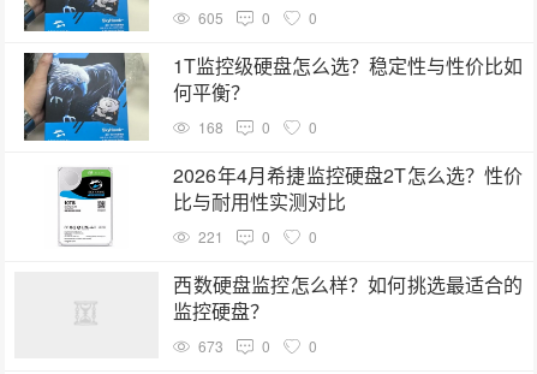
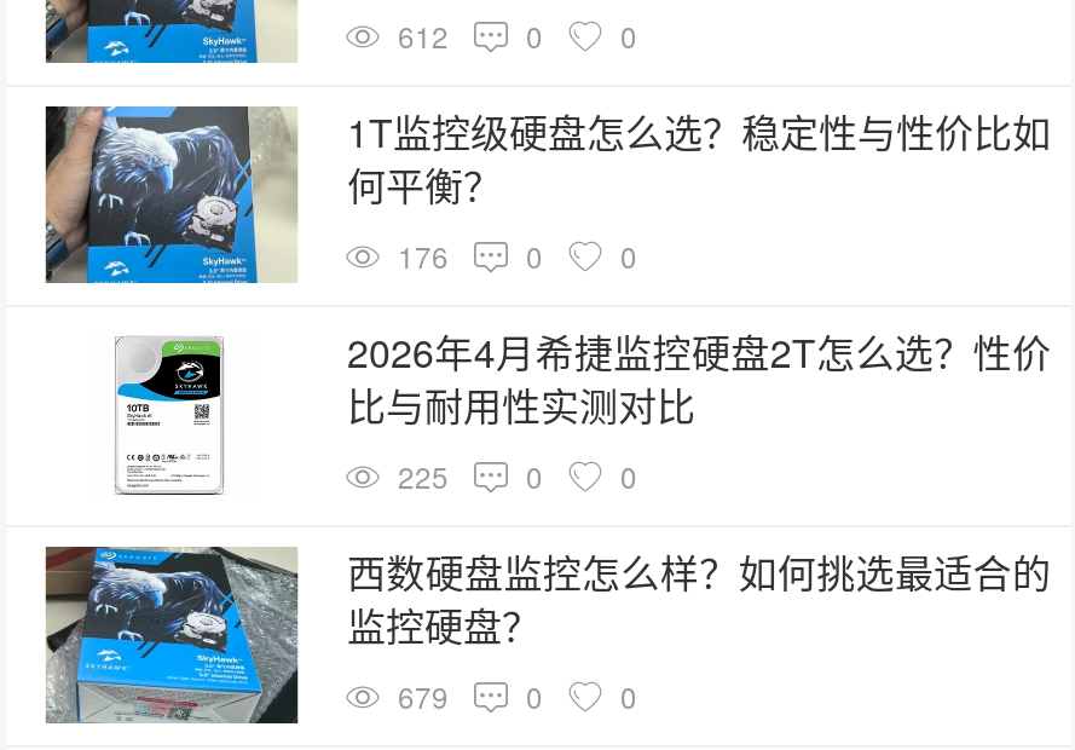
[199,8,318,28] 605 0 0 -> [398,15,637,56] 612 0 0
[199,117,318,137] 168 0 0 -> [398,235,637,276] 176 0 0
[199,226,318,247] 221 0 0 -> [398,455,637,496] 225 0 0
none -> [44,544,300,726] [image]
[199,335,318,356] 673 0 0 -> [398,675,637,716] 679 0 0

